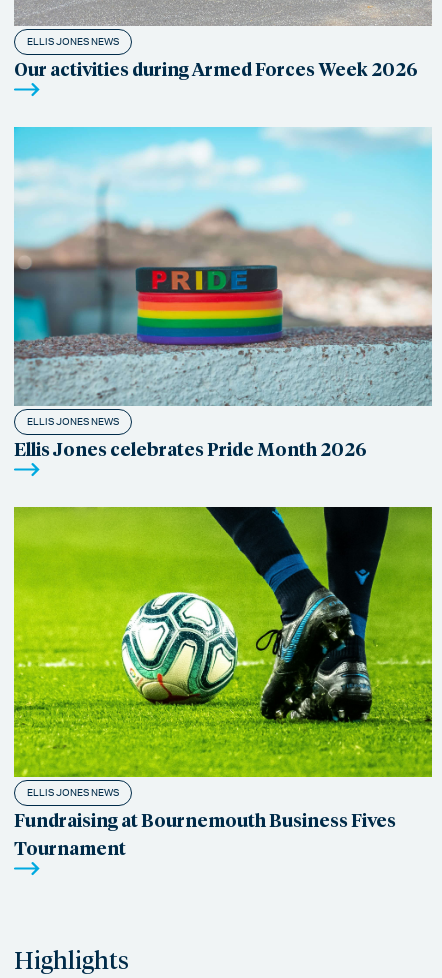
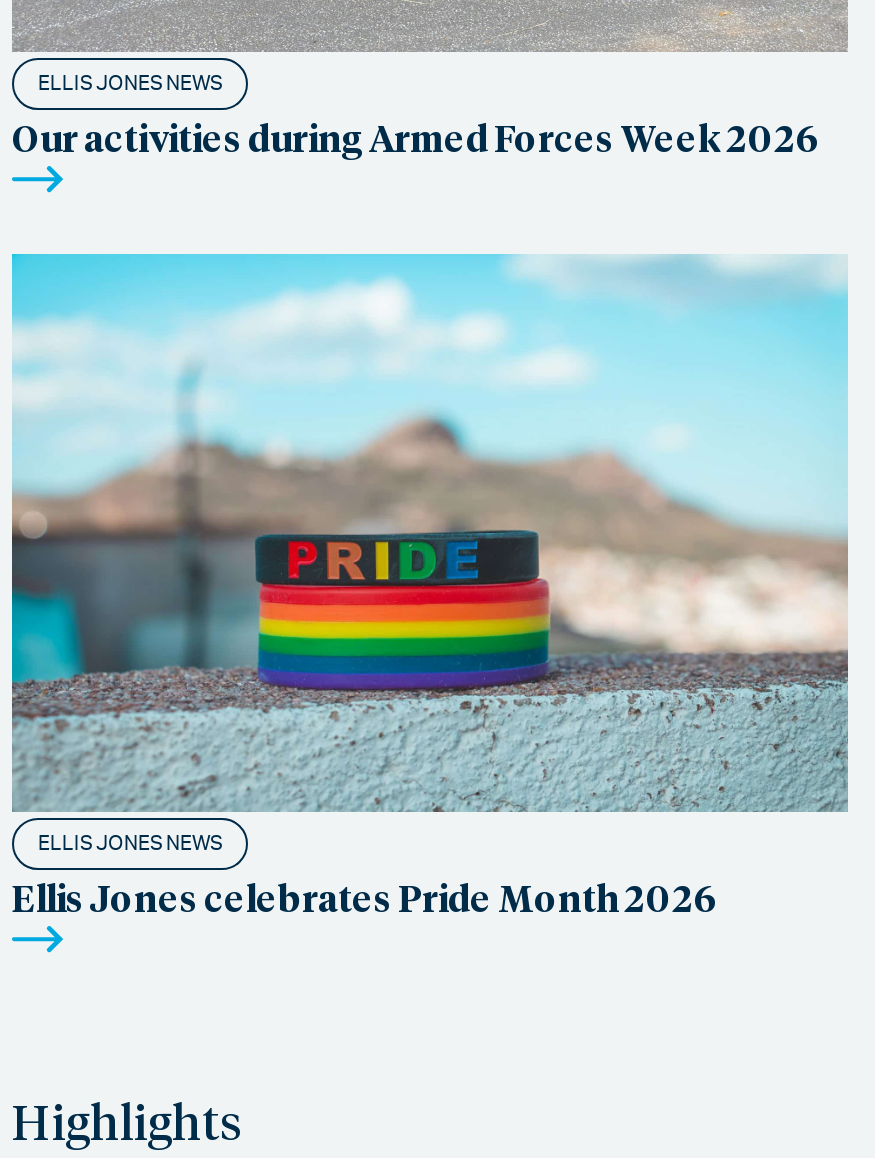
[13,506,433,859] [image] | ELLIS JONES NEWS | Fundraising at Bournemouth Business Fives | Tournament -> none

